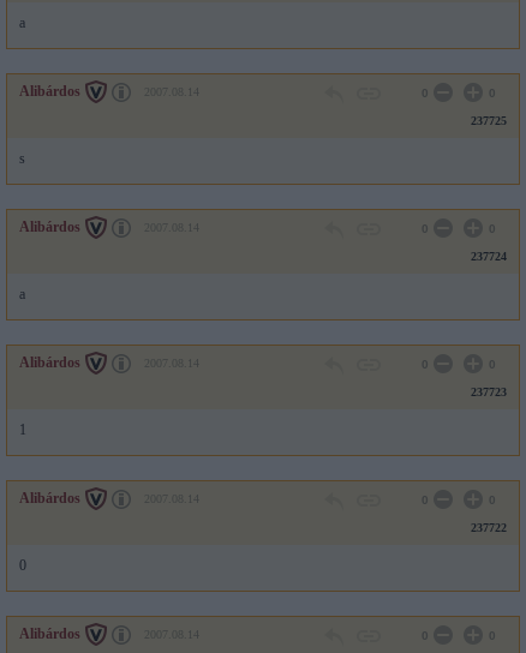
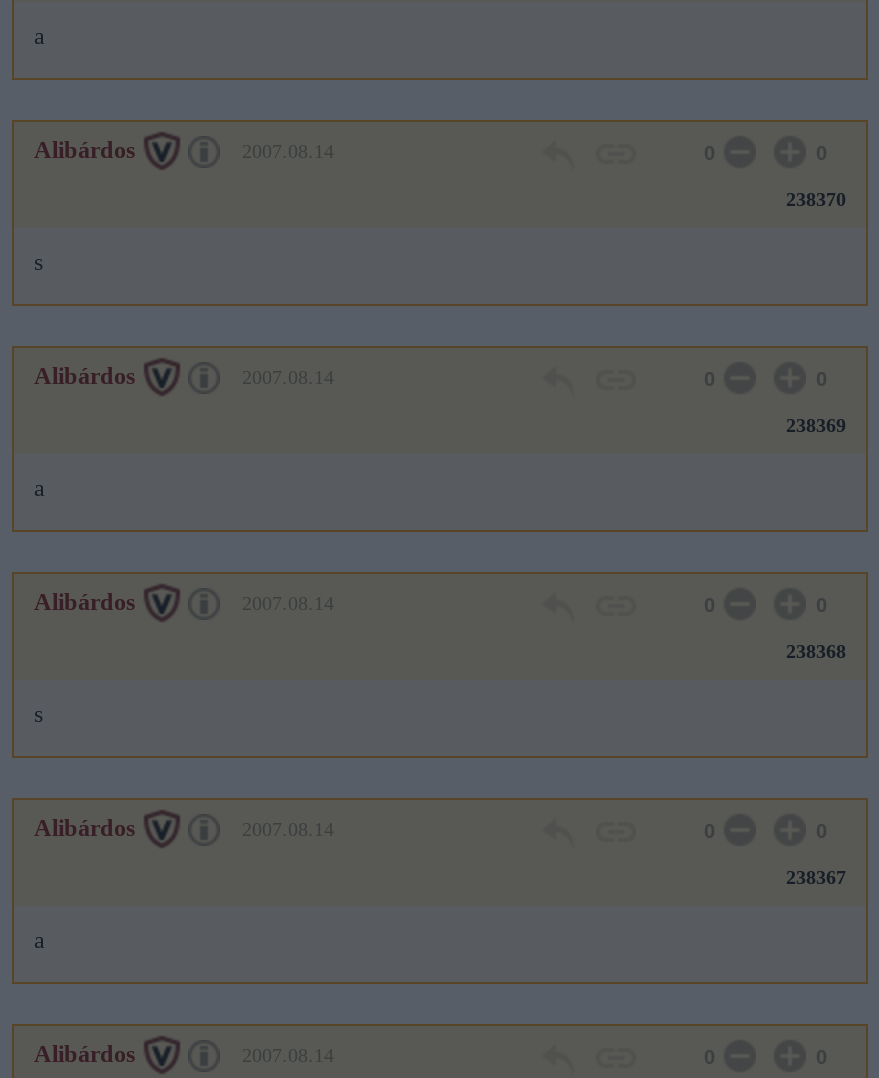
[471,114,507,127] 237725 -> [786,188,846,210] 238370
[471,250,507,263] 237724 -> [786,414,846,436] 238369
[471,385,507,399] 237723 -> [786,640,846,662] 238368
[19,421,26,438] 1 -> [34,700,44,728] s
[471,521,507,534] 237722 -> [786,866,846,888] 238367
[19,557,26,574] 0 -> [34,926,44,954] a

